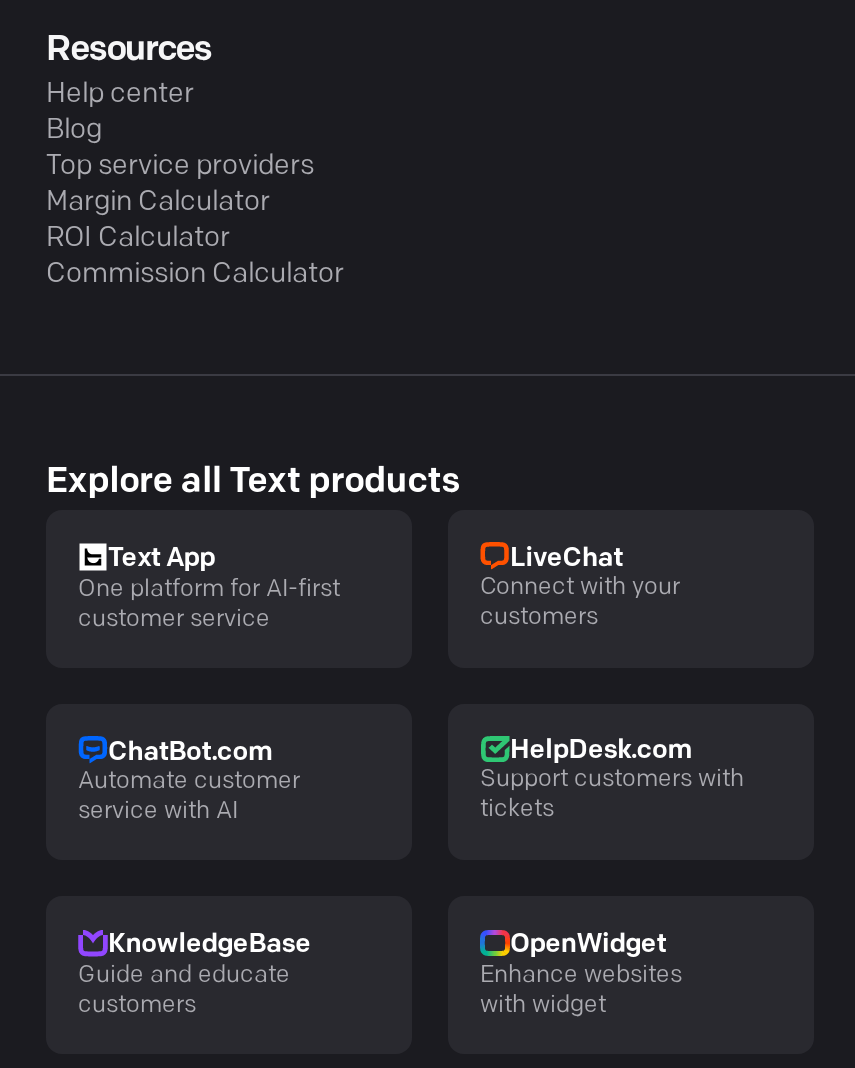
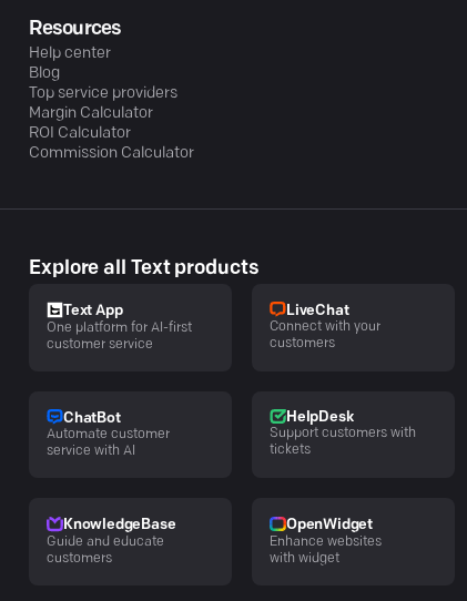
[108,739,272,765] ChatBot.com -> [63,411,120,425] ChatBot
[510,738,691,764] HelpDesk.com -> [286,410,353,424] HelpDesk

